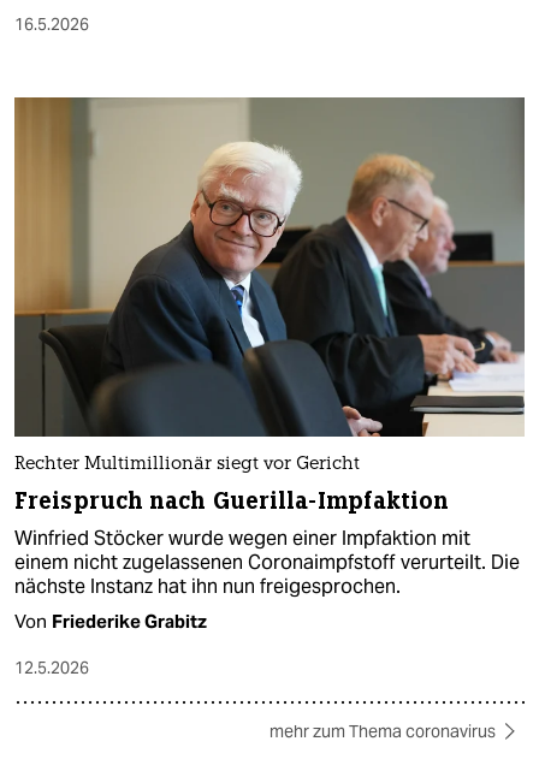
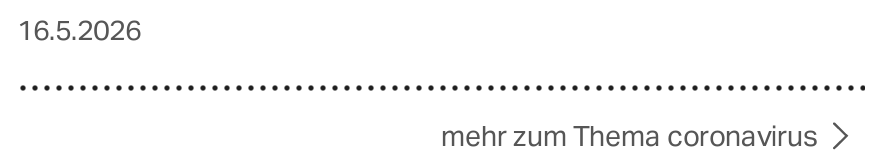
[13,96,526,679] [image] | Rechter Multimillionär siegt vor Gericht | Freispruch nach Guerilla-Impfaktion | Winfried Stöcker wurde wegen einer Impfaktion mit | einem nicht zugelassenen Coronaimpfstoff verurteilt. Die | nächste Instanz hat ihn nun freigesprochen. | Von Friederike Grabitz | 12.5.2026 -> none

